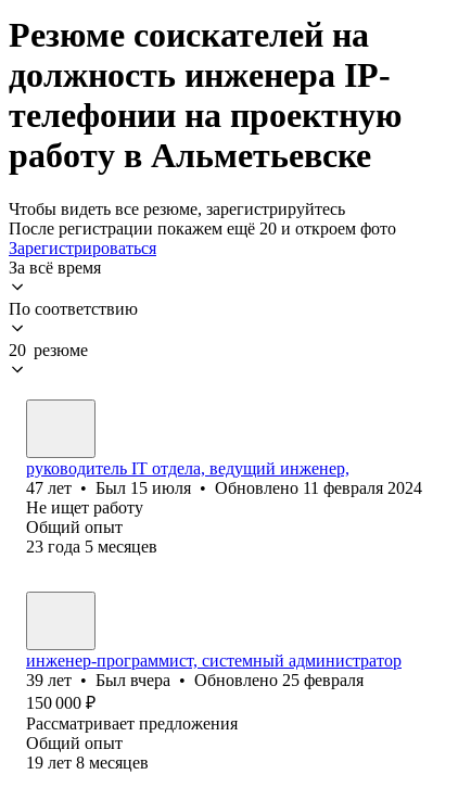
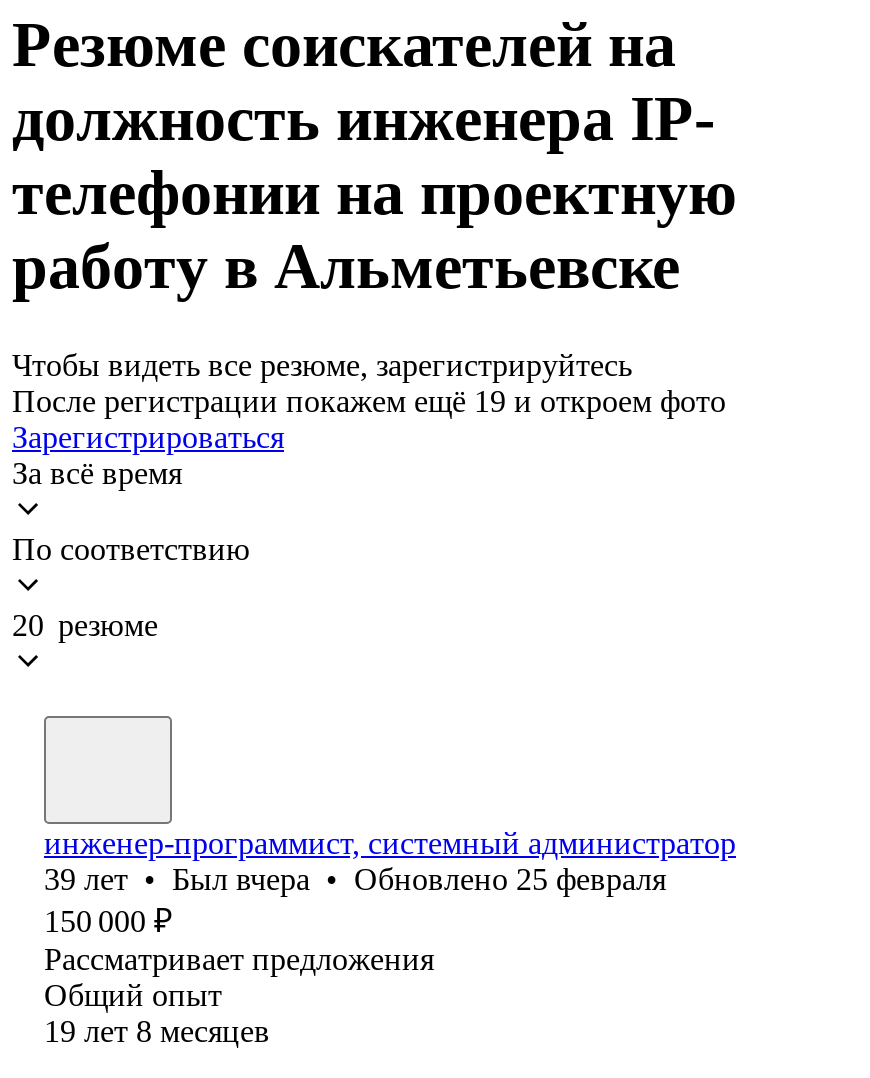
[9,219,396,238] После регистрации покажем ещё 20 и откроем фото -> [12,384,726,418] После регистрации покажем ещё 19 и откроем фото
[26,459,422,556] руководитель IT отдела, ведущий инженер, | 47 лет • Был 15 июля • Обновлено 11 февраля 2024 | Не ищет работу | Общий опыт | 23 года 5 месяцев -> none

